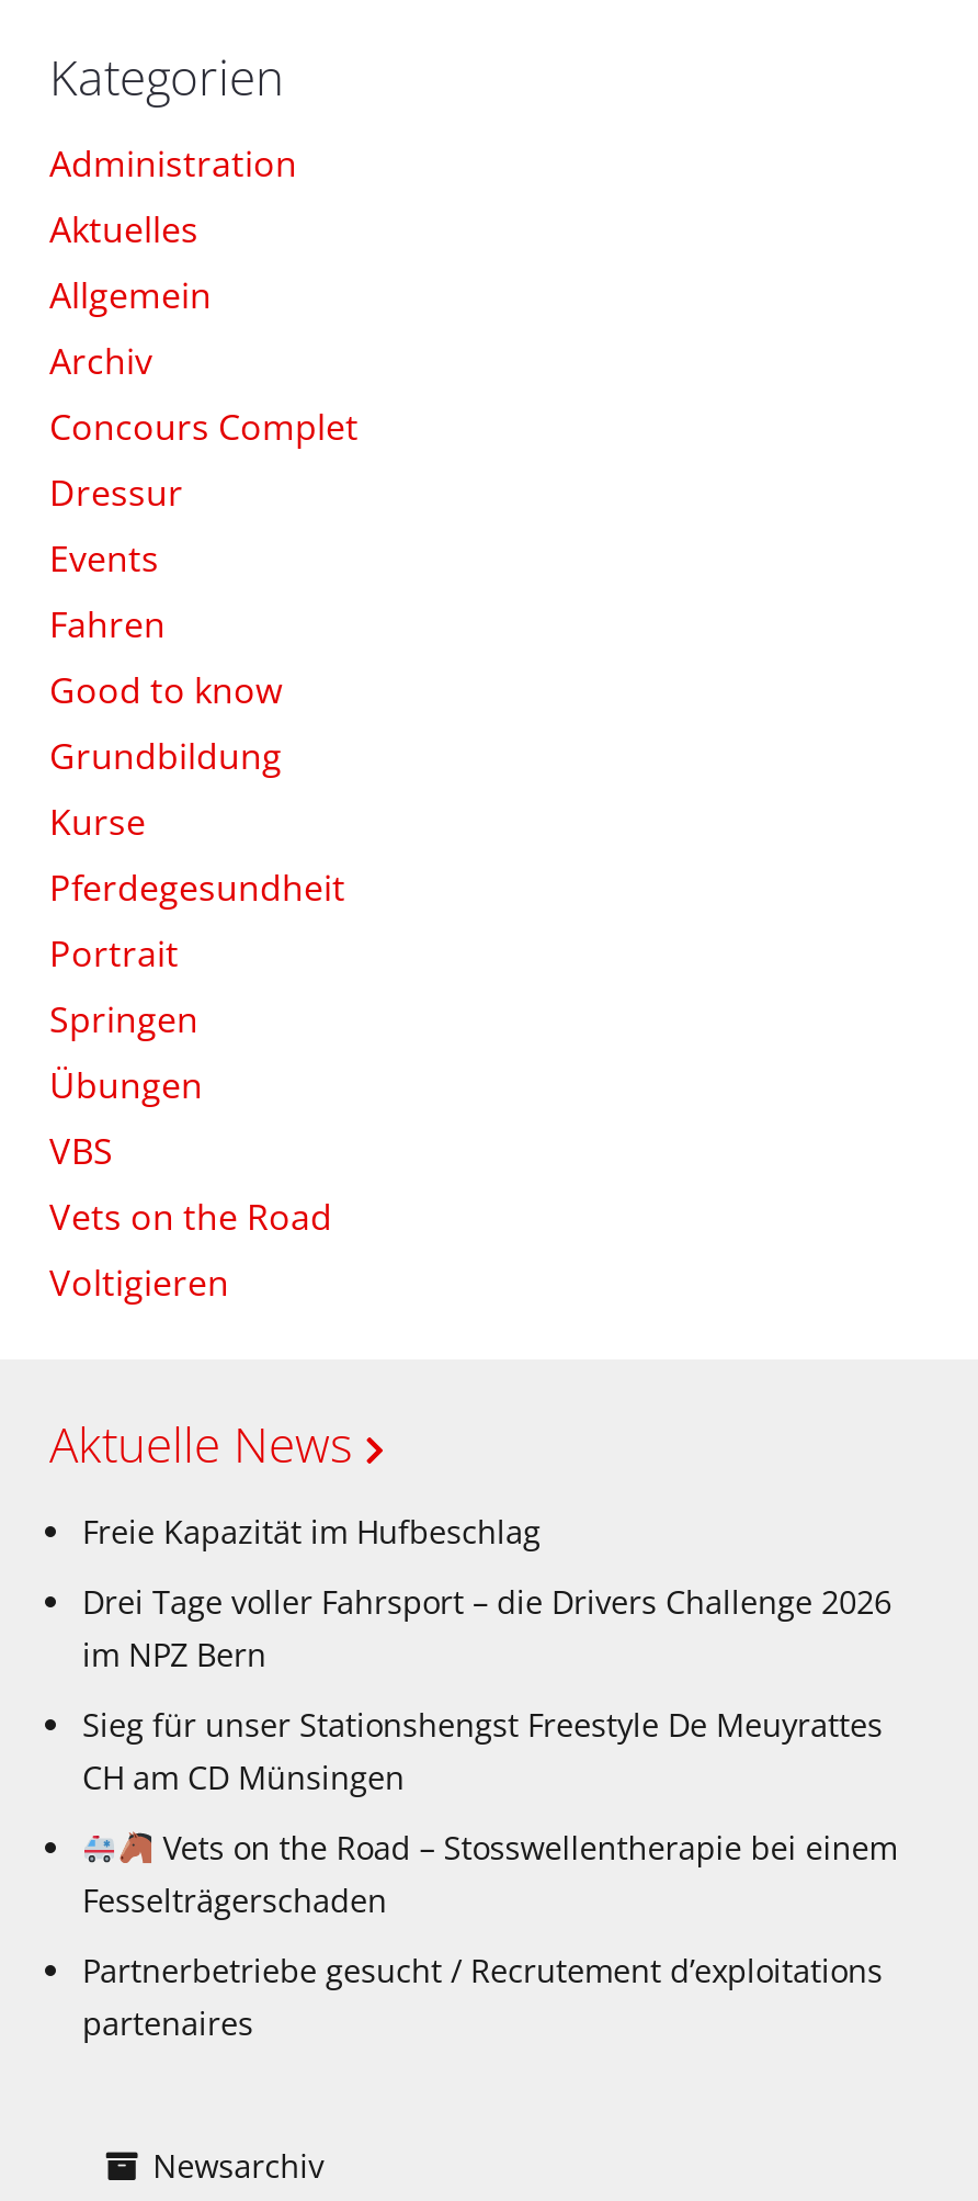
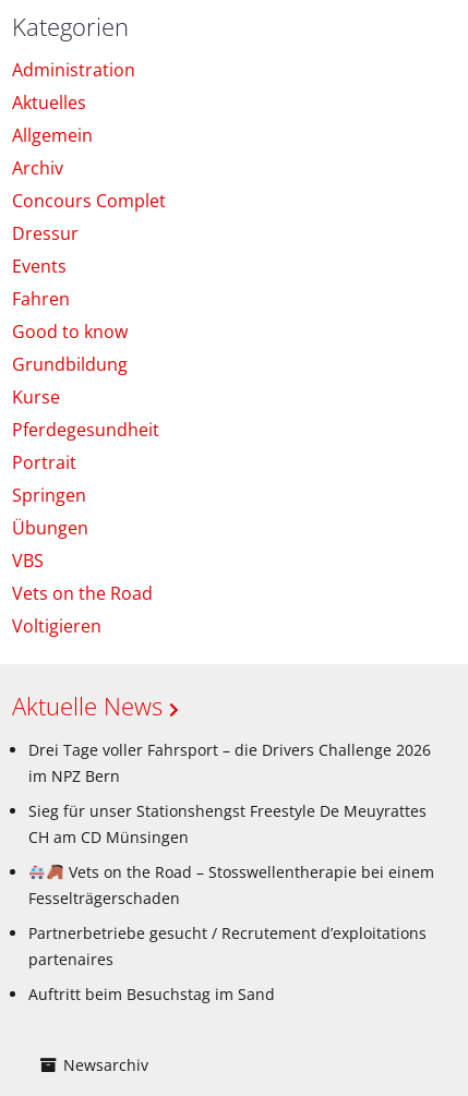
[82,1512,541,1553] Freie Kapazität im Hufbeschlag -> none
moved [82,1582,898,2045] -> [28,740,434,970]: Drei Tage voller Fahrsport – die Drivers Challenge 2026 | im NPZ Bern | Sieg für unser Stationshengst Freestyle De Meuyrattes | CH am CD Münsingen | Vets on the Road – Stosswellentherapie bei einem | Fesselträgerschaden | Partnerbetriebe gesucht / Recrutement d’exploitations | partenaires
none -> [28,984,275,1005] Auftritt beim Besuchstag im Sand

